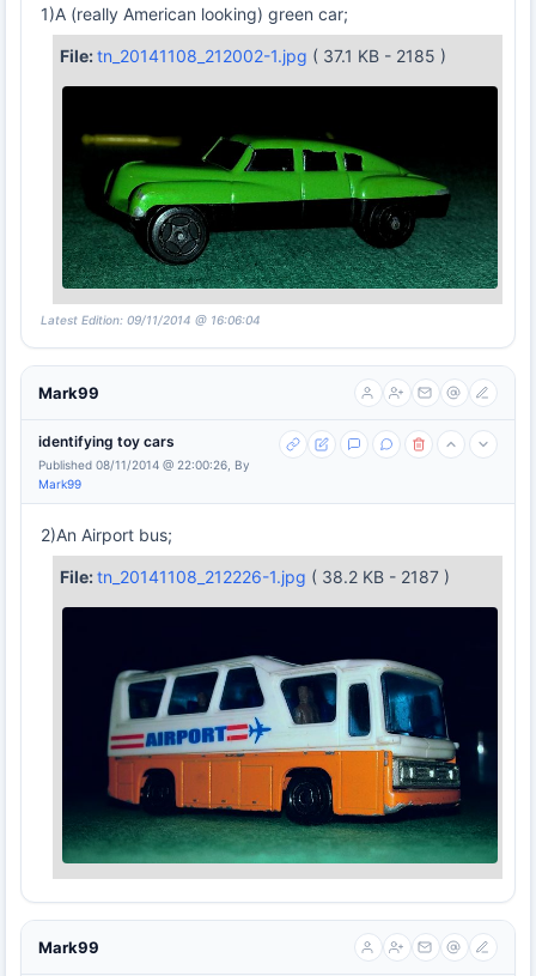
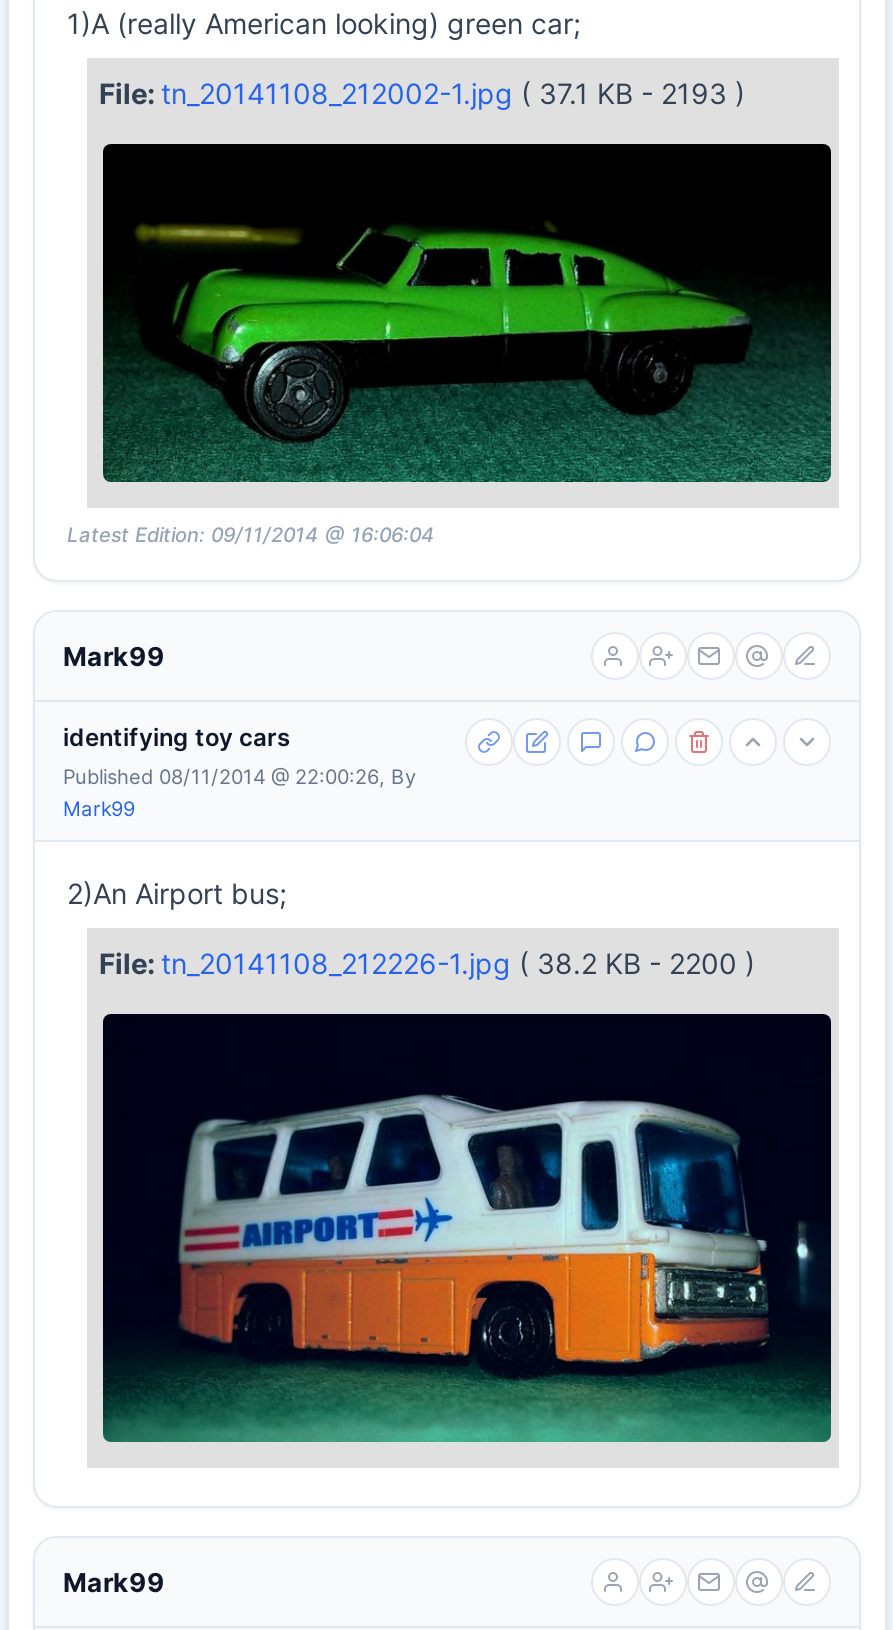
[60,46,446,66] File: tn_20141108_212002-1.jpg ( 37.1 KB - 2185 ) -> [99,76,745,110] File: tn_20141108_212002-1.jpg ( 37.1 KB - 2193 )
[60,566,450,586] File: tn_20141108_212226-1.jpg ( 38.2 KB - 2187 ) -> [99,945,755,979] File: tn_20141108_212226-1.jpg ( 38.2 KB - 2200 )

